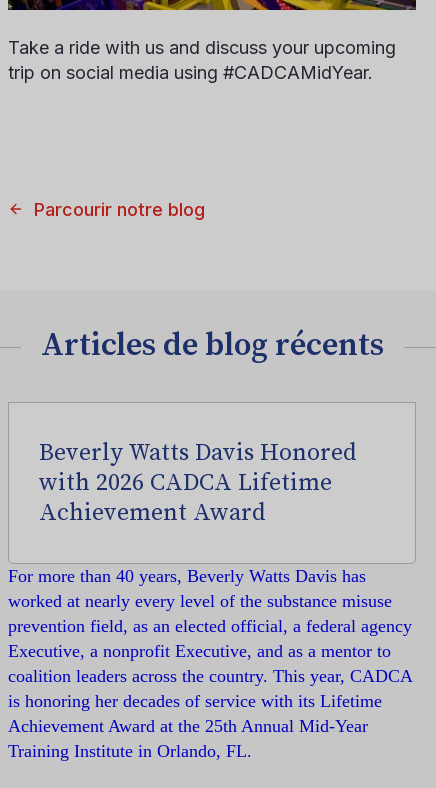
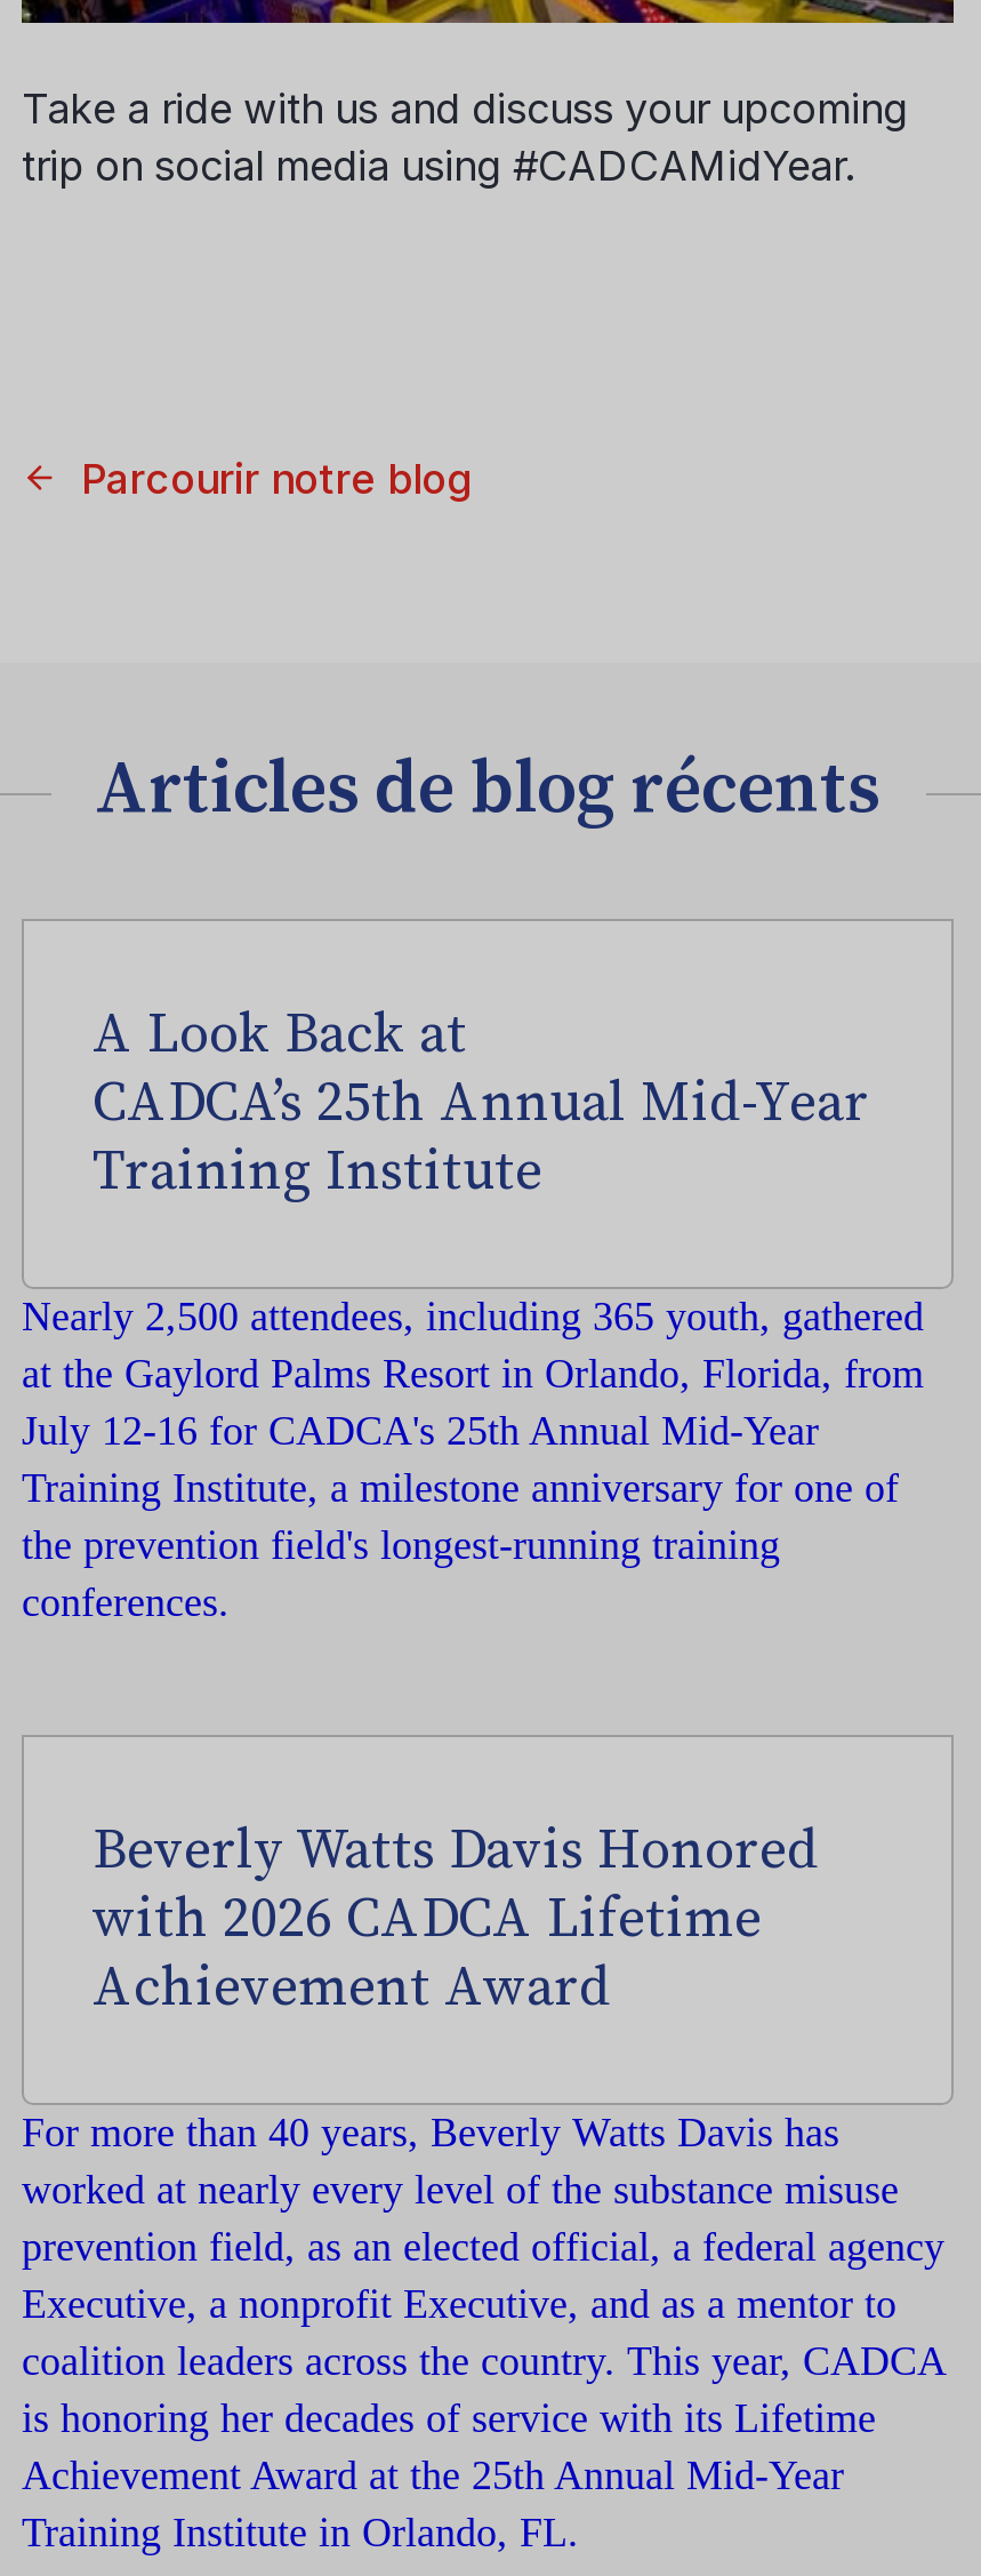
none -> [22,1000,924,1624] A Look Back at | CADCA’s 25th Annual Mid-Year | Training Institute | Nearly 2,500 attendees, including 365 youth, gathered | at the Gaylord Palms Resort in Orlando, Florida, from | July 12-16 for CADCA's 25th Annual Mid-Year | Training Institute, a milestone anniversary for one of | the prevention field's longest-running training | conferences.

